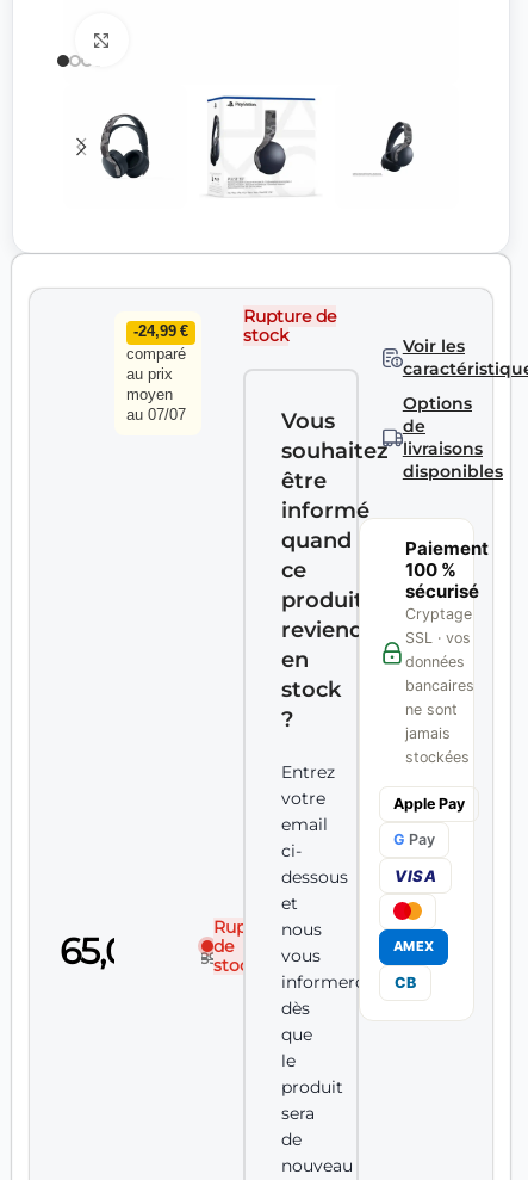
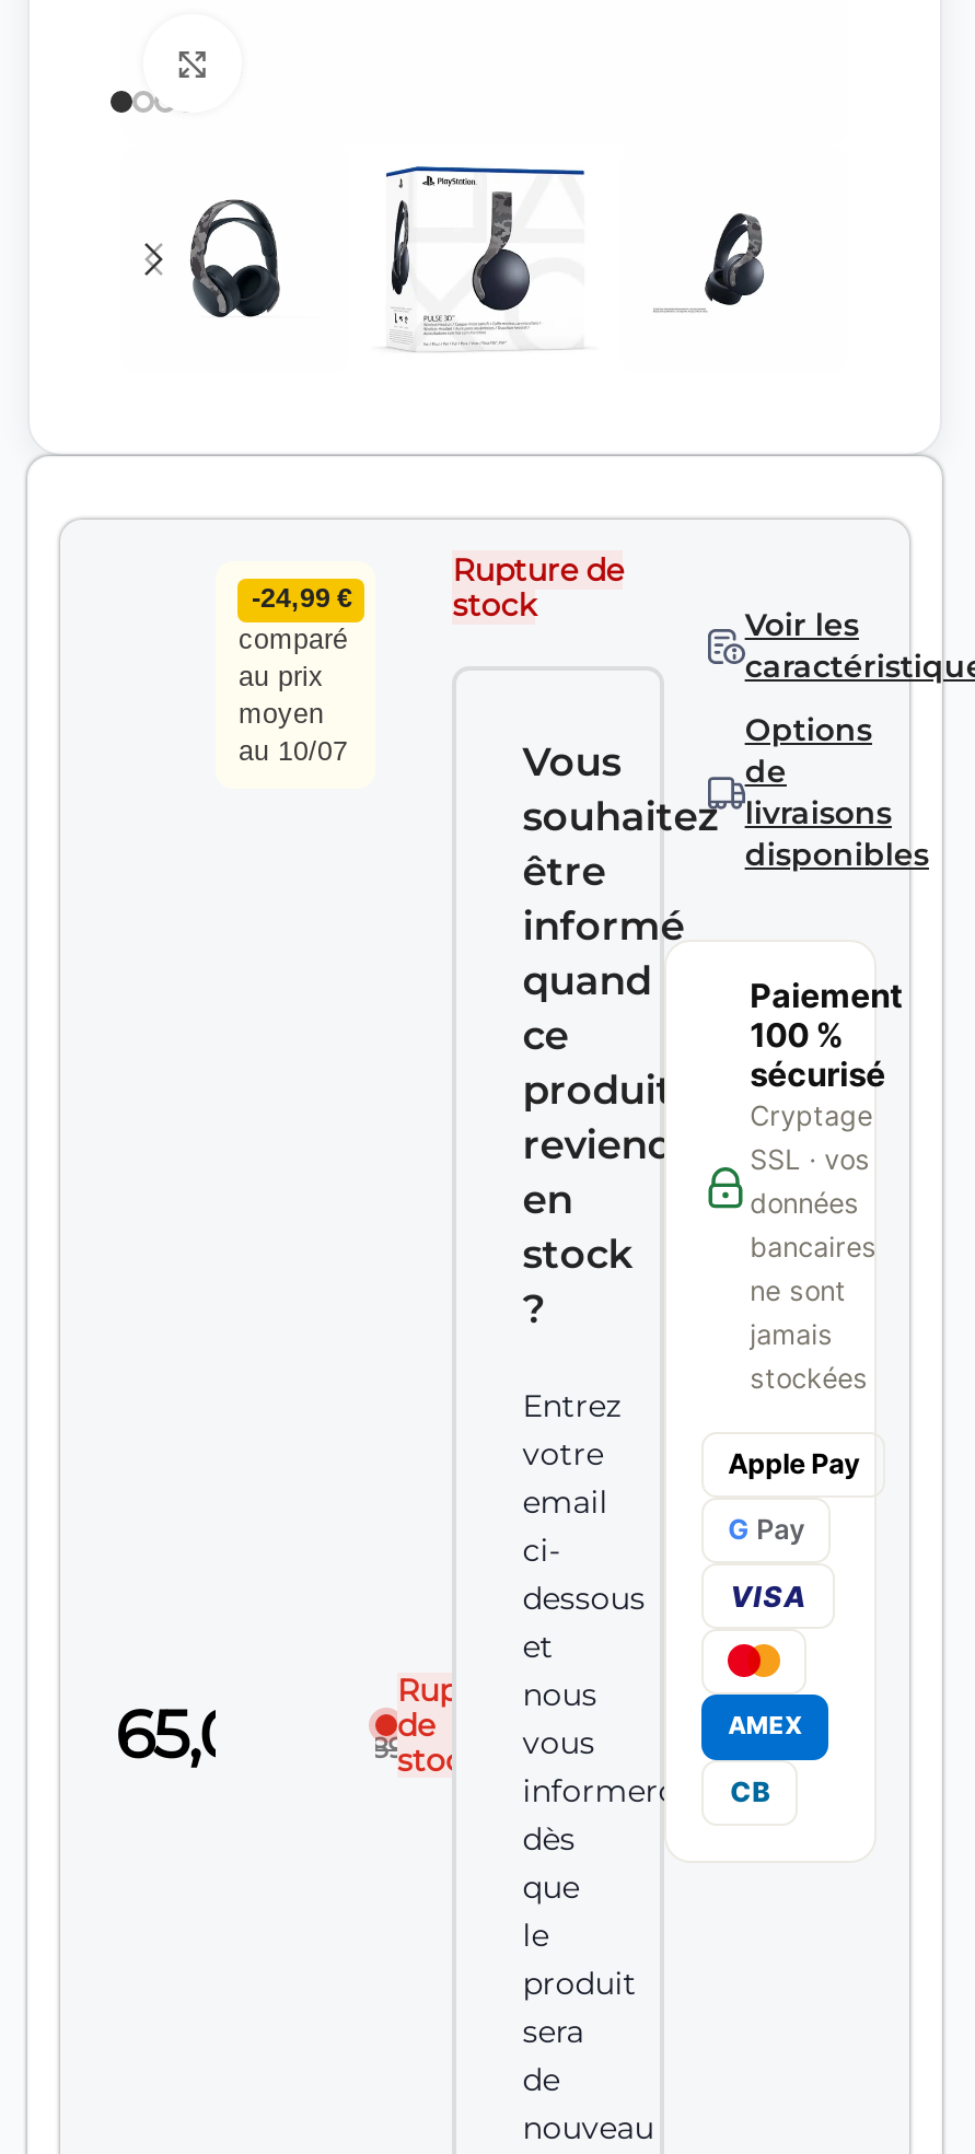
[127,407,187,424] au 07/07 -> [239,736,348,767] au 10/07

